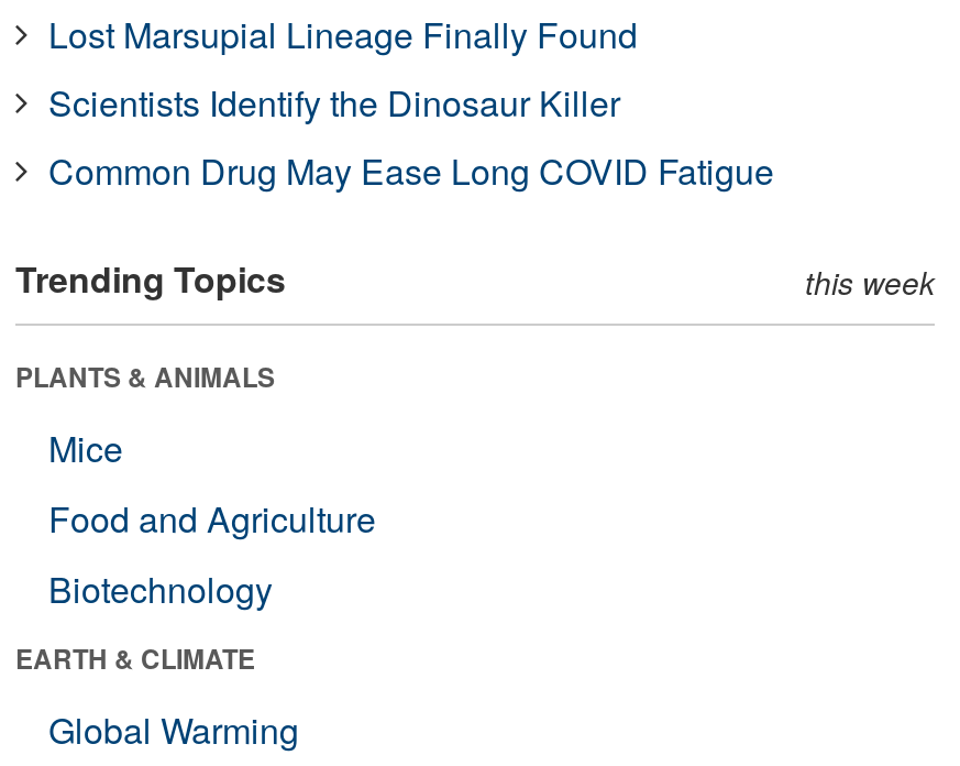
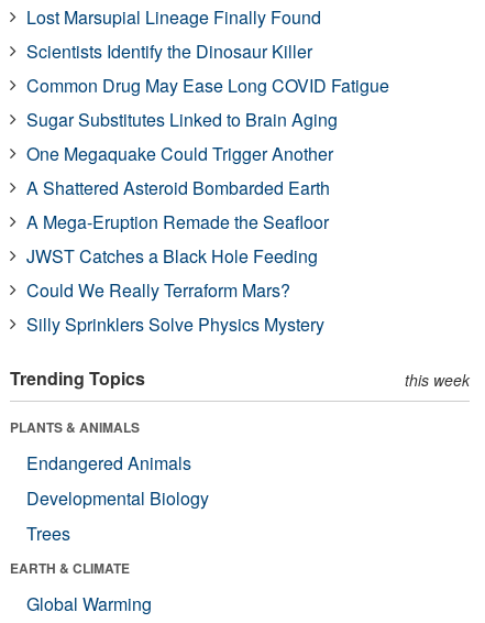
none -> [26,107,338,337] Sugar Substitutes Linked to Brain Aging | One Megaquake Could Trigger Another | A Shattered Asteroid Bombarded Earth | A Mega-Eruption Remade the Seafloor | JWST Catches a Black Hole Feeding | Could We Really Terraform Mars? | Silly Sprinklers Solve Physics Mystery
[48,422,376,614] Mice | Food and Agriculture | Biotechnology -> [26,450,209,546] Endangered Animals | Developmental Biology | Trees

